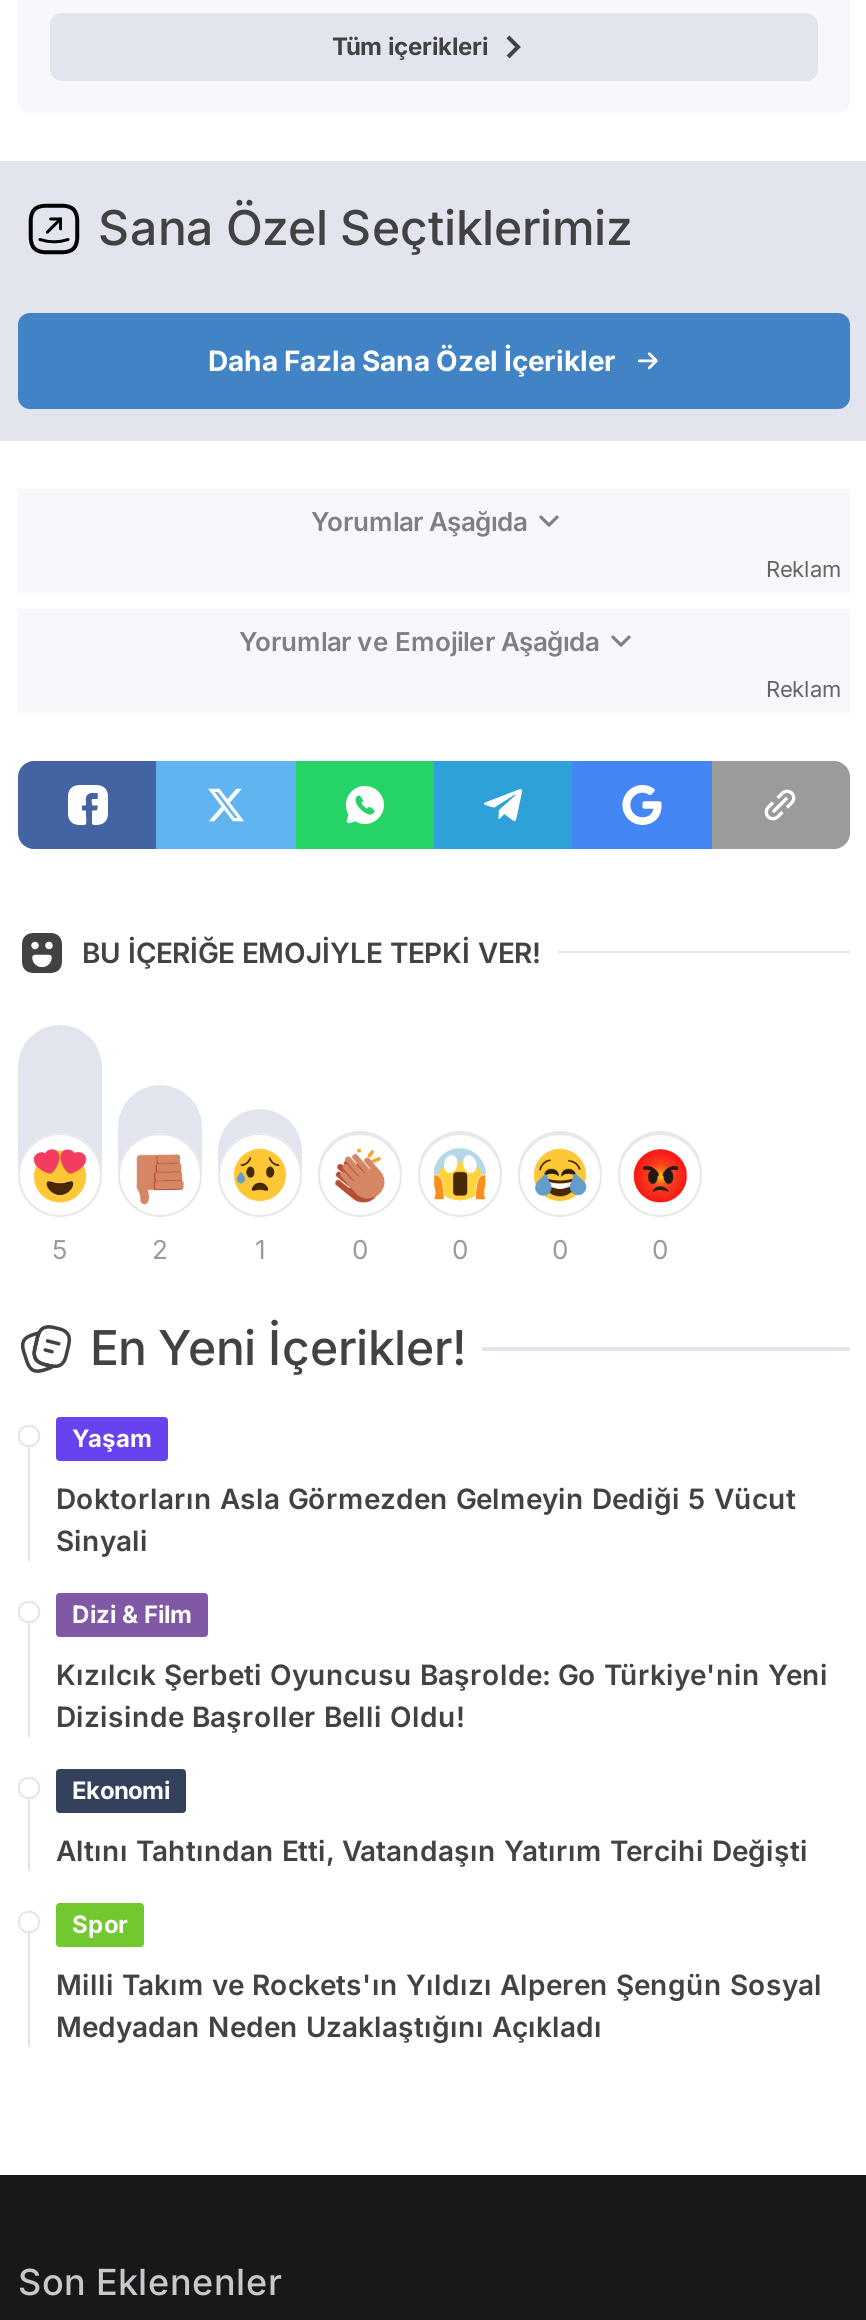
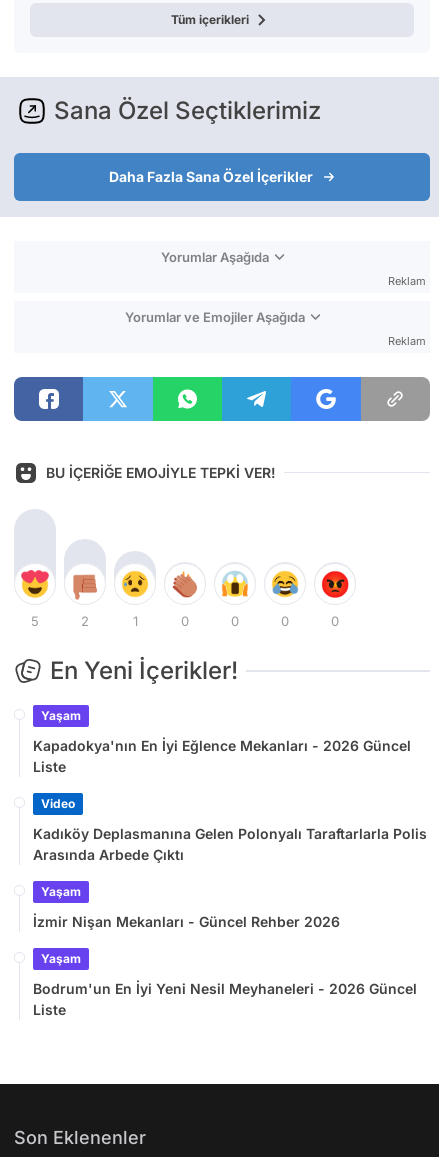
[56,1481,796,1557] Doktorların Asla Görmezden Gelmeyin Dediği 5 Vücut | Sinyali -> [33,737,411,775] Kapadokya'nın En İyi Eğlence Mekanları - 2026 Güncel | Liste
[72,1599,192,1629] Dizi & Film -> [41,796,75,811] Video
[56,1657,828,1733] Kızılcık Şerbeti Oyuncusu Başrolde: Go Türkiye'nin Yeni | Dizisinde Başroller Belli Oldu! -> [33,825,427,863] Kadıköy Deplasmanına Gelen Polonyalı Taraftarlarla Polis | Arasında Arbede Çıktı
[72,1775,170,1805] Ekonomi -> [41,884,81,899] Yaşam
[56,1833,808,1867] Altını Tahtından Etti, Vatandaşın Yatırım Tercihi Değişti -> [33,913,340,930] İzmir Nişan Mekanları - Güncel Rehber 2026
[72,1909,128,1939] Spor -> [41,951,81,966] Yaşam
[56,1967,822,2043] Milli Takım ve Rockets'ın Yıldızı Alperen Şengün Sosyal | Medyadan Neden Uzaklaştığını Açıkladı -> [33,980,417,1018] Bodrum'un En İyi Yeni Nesil Meyhaneleri - 2026 Güncel | Liste

